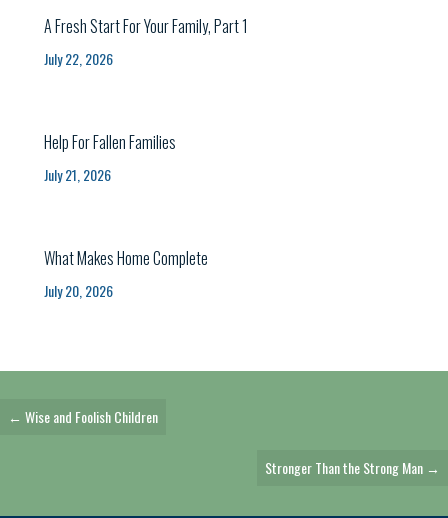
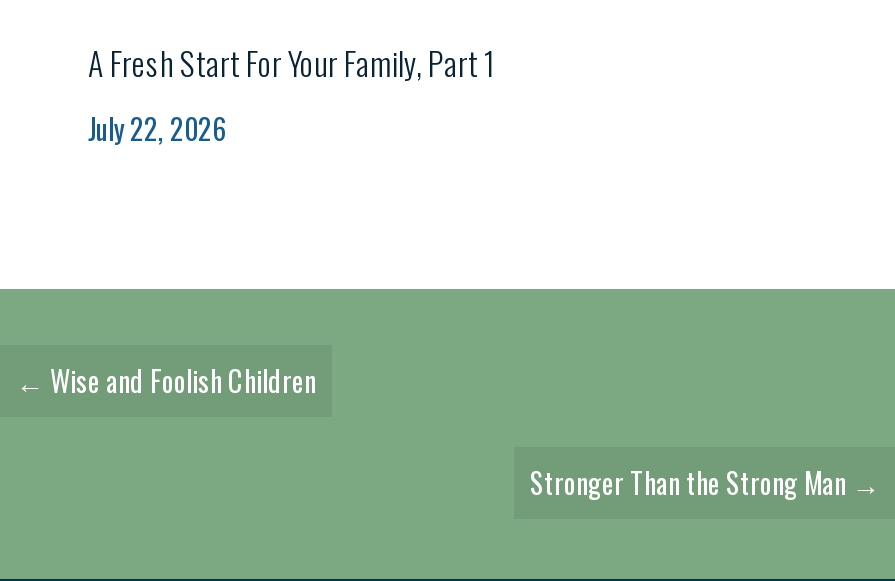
[44,130,176,185] Help For Fallen Families | July 21, 2026 -> none
[44,246,208,301] What Makes Home Complete | July 20, 2026 -> none

